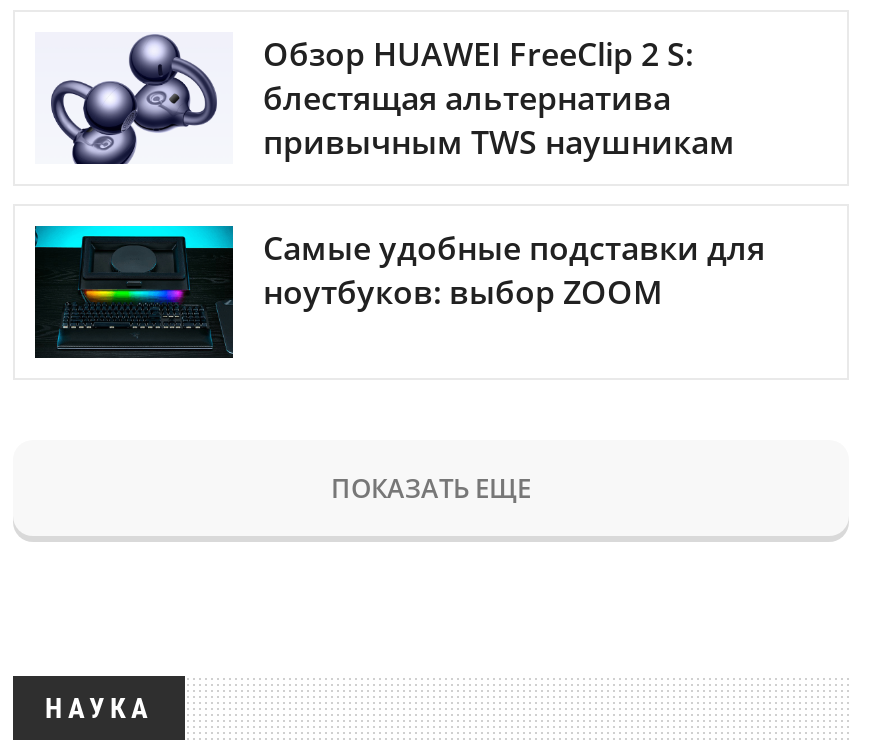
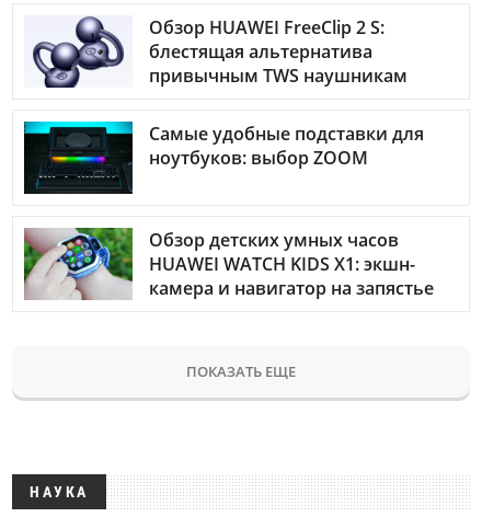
none -> [23,227,434,301] [image] | Обзор детских умных часов | HUAWEI WATCH KIDS X1: экшн- | камера и навигатор на запястье

